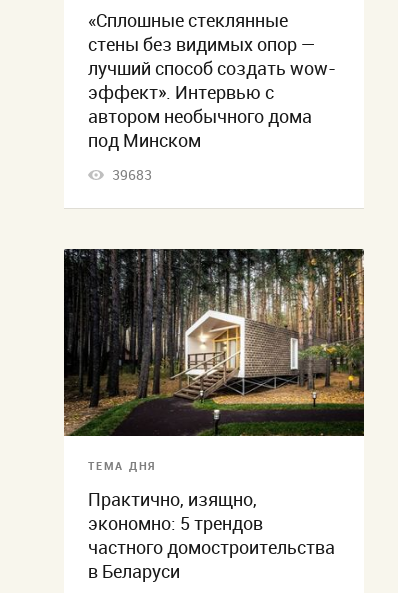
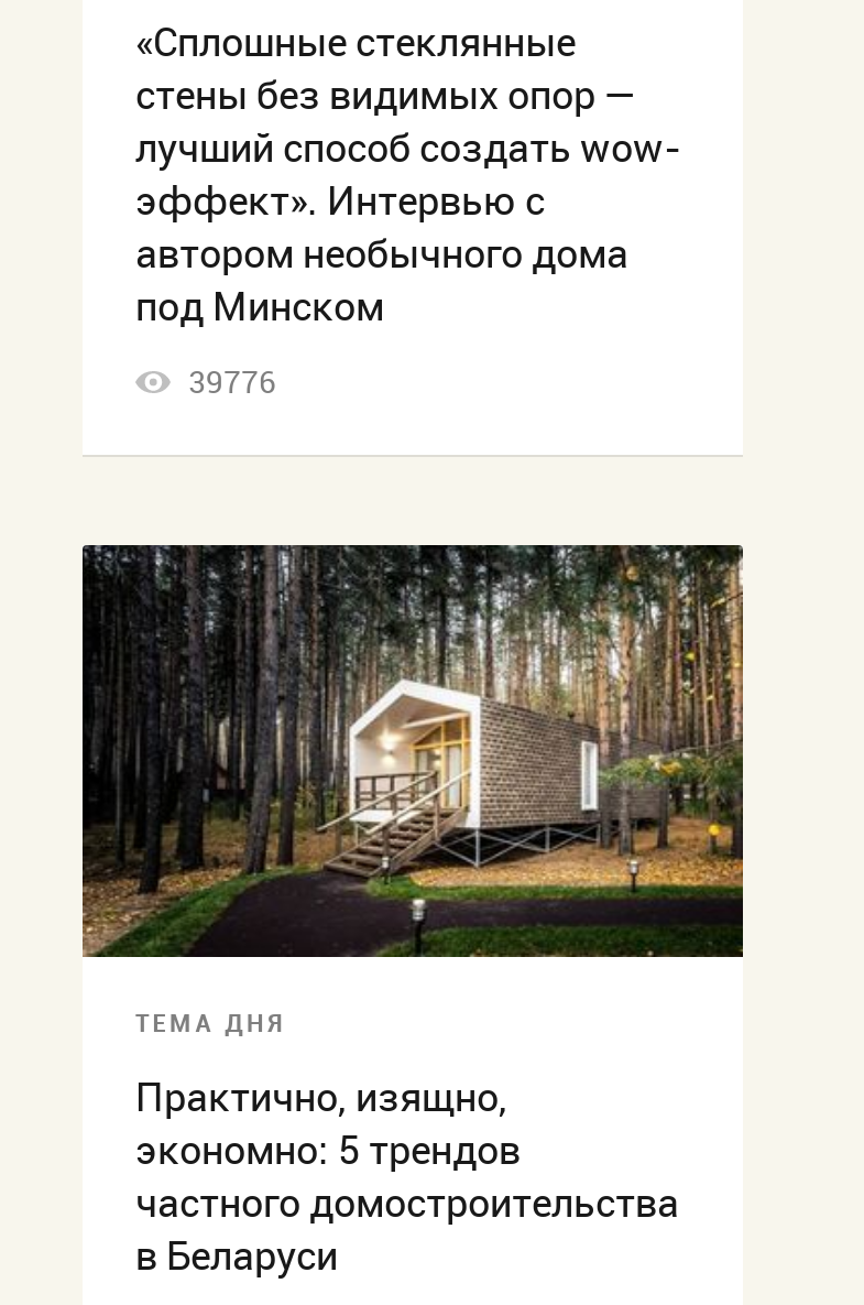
[112,167,152,183] 39683 -> [188,365,276,400] 39776

